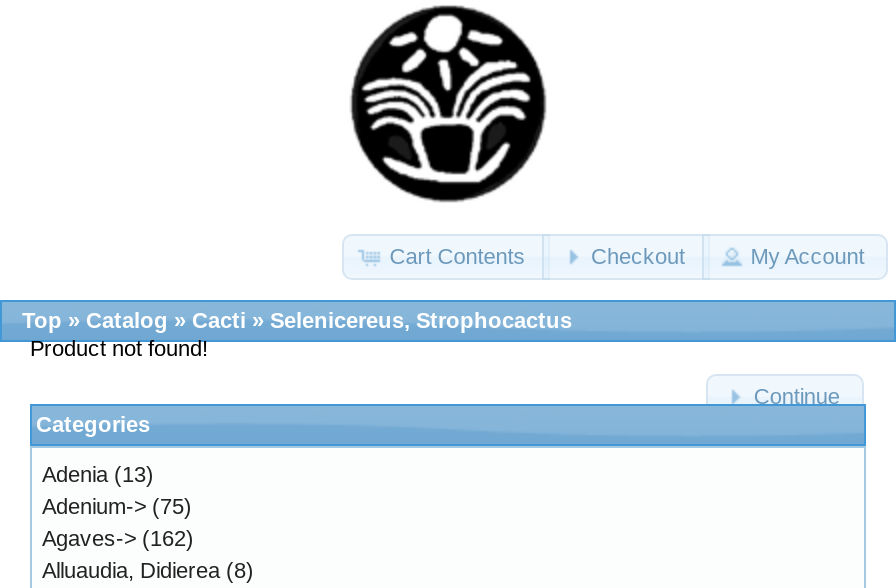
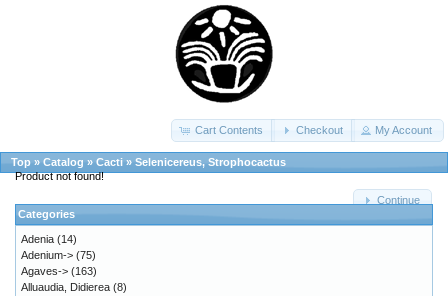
[42,462,154,486] Adenia (13) -> [21,233,77,245] Adenia (14)
[42,526,194,550] Agaves-> (162) -> [21,265,97,277] Agaves-> (163)

